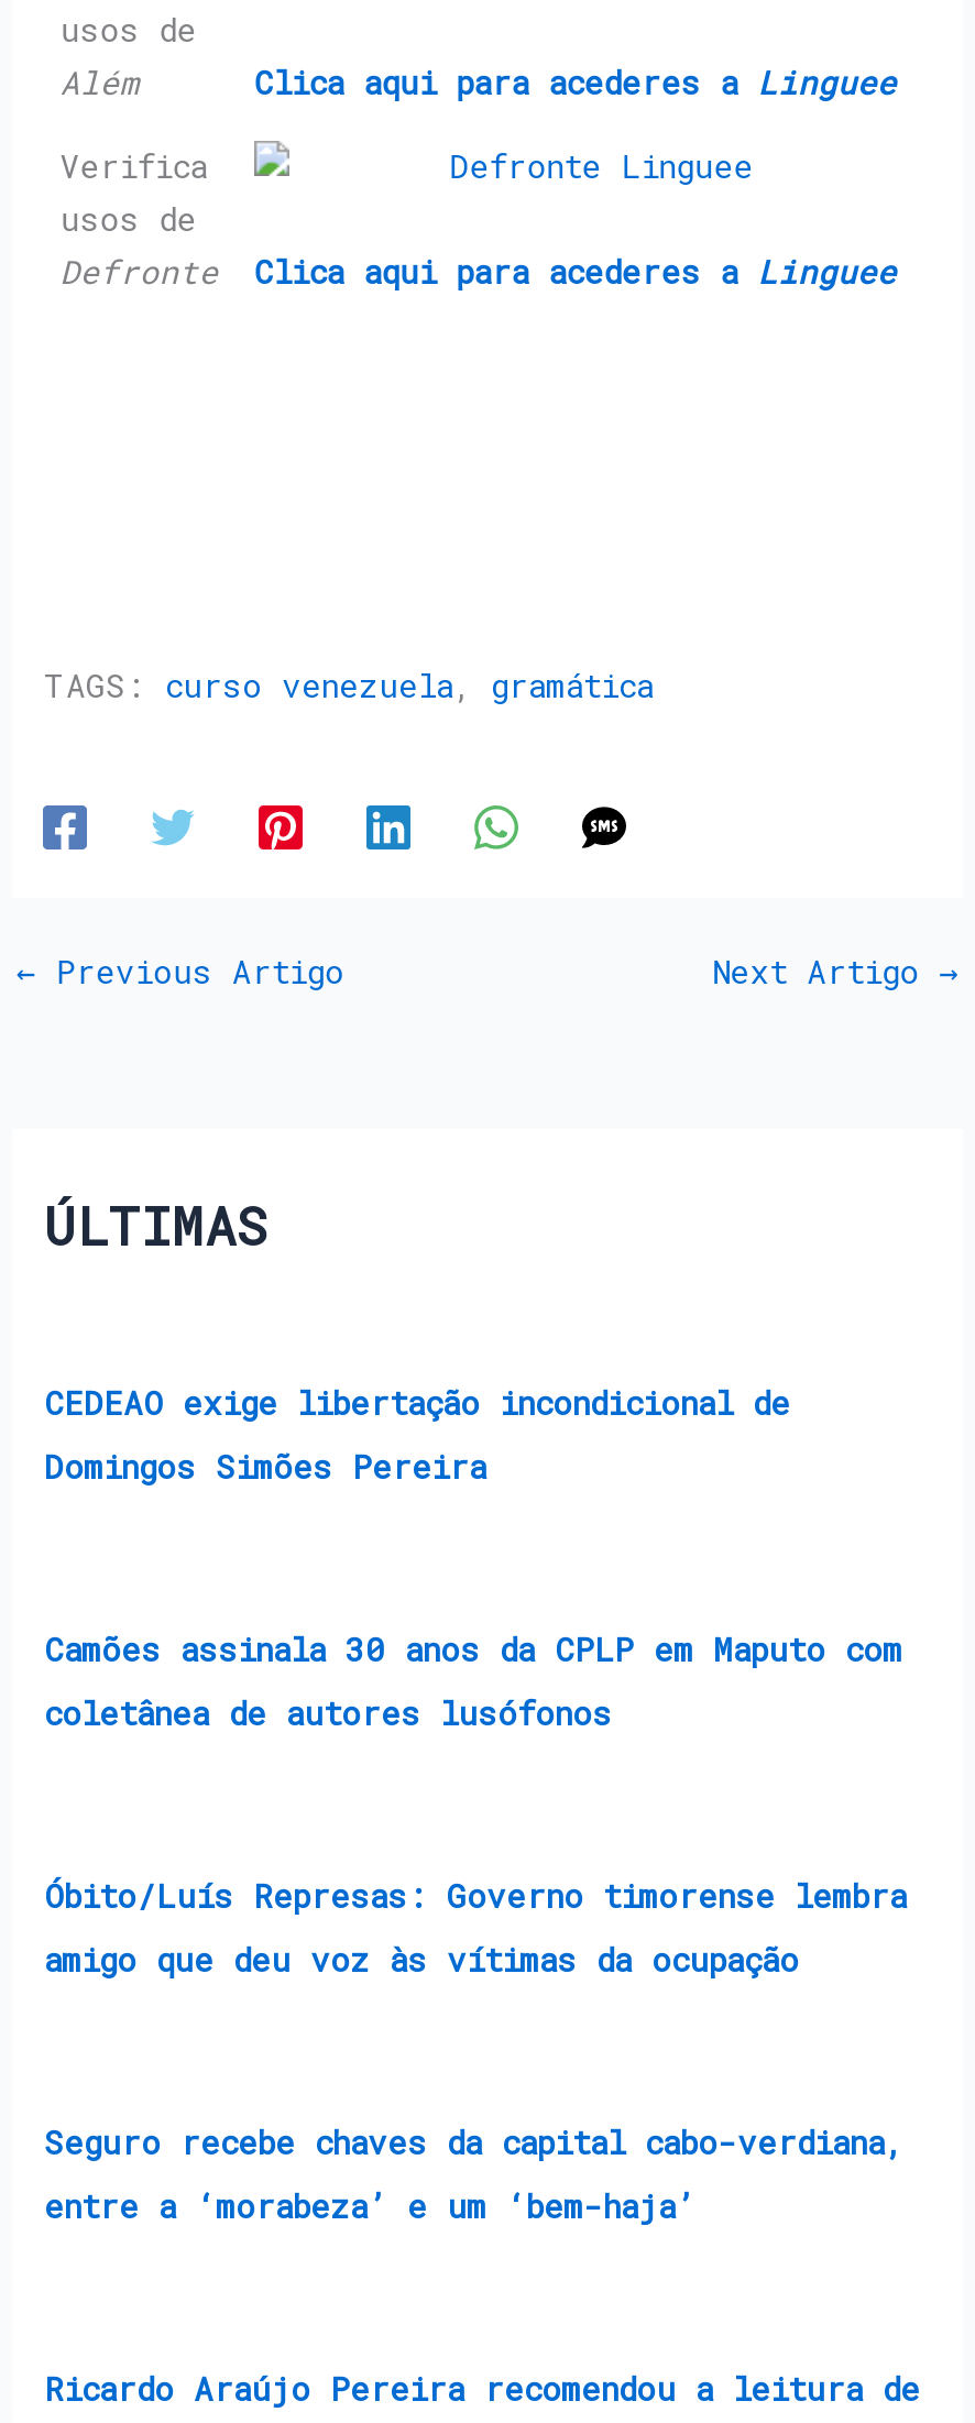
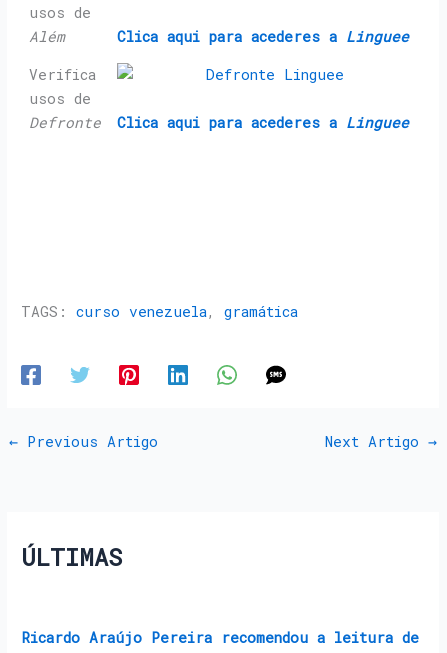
[44,1383,790,1488] CEDEAO exige libertação incondicional de | Domingos Simões Pereira -> none
[44,1629,902,1735] Camões assinala 30 anos da CPLP em Maputo com | coletânea de autores lusófonos -> none
[44,1876,907,1981] Óbito/Luís Represas: Governo timorense lembra | amigo que deu voz às vítimas da ocupação -> none
[44,2122,902,2228] Seguro recebe chaves da capital cabo-verdiana, | entre a ‘morabeza’ e um ‘bem-haja’ -> none

